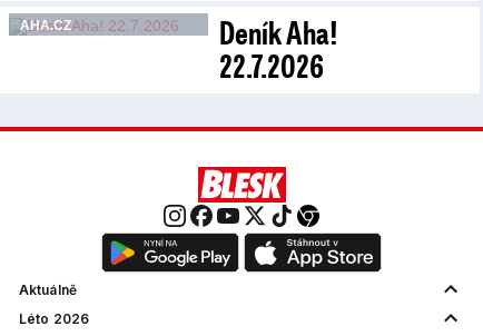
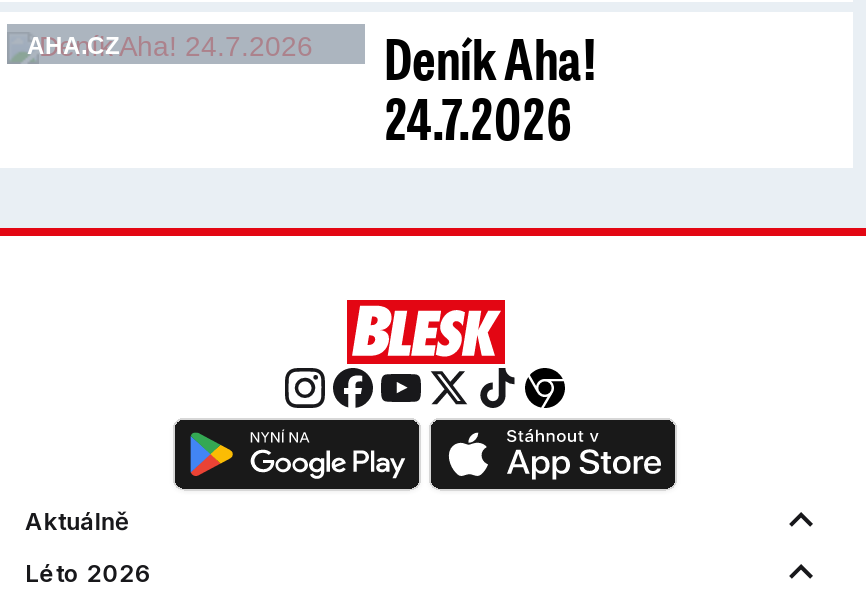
[219,44,323,85] 22.7.2026 -> [384,79,572,153] 24.7.2026

